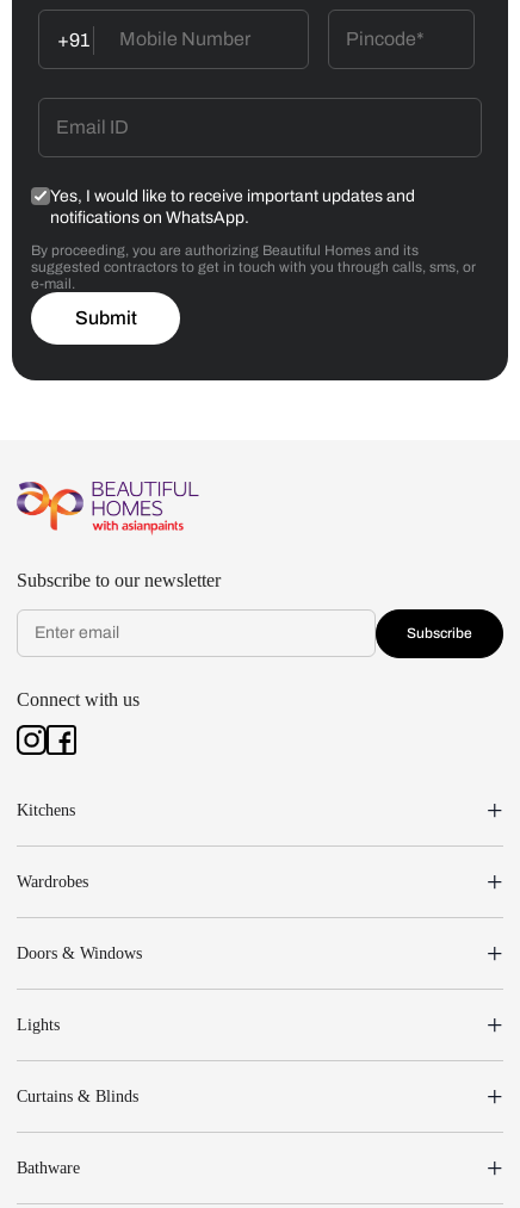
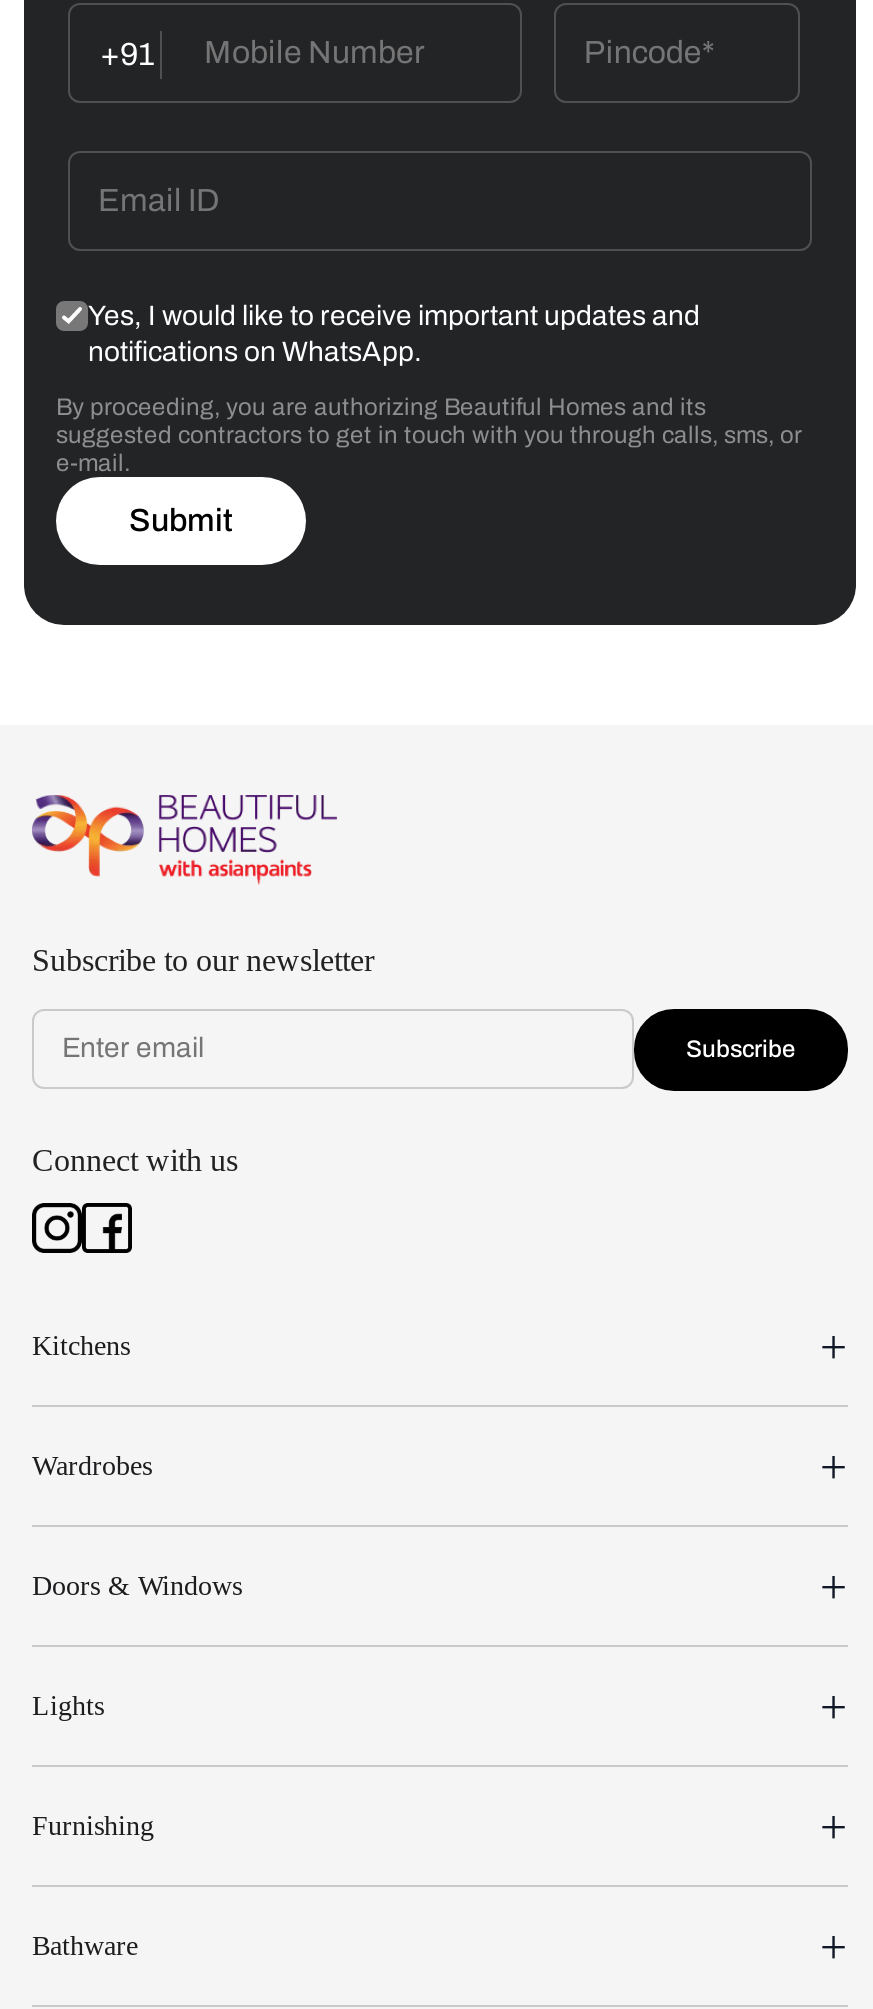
[17,1088,138,1105] Curtains & Blinds -> [32,1811,154,1841] Furnishing

